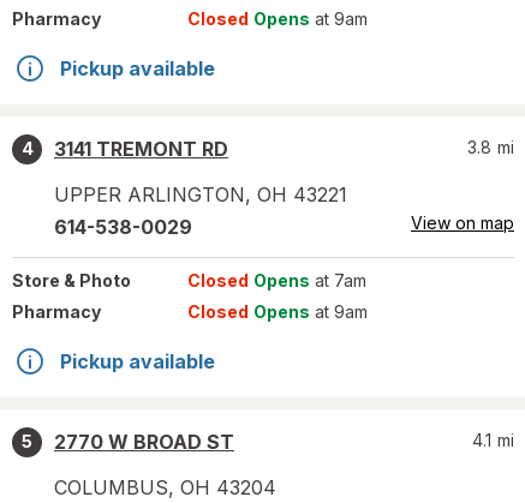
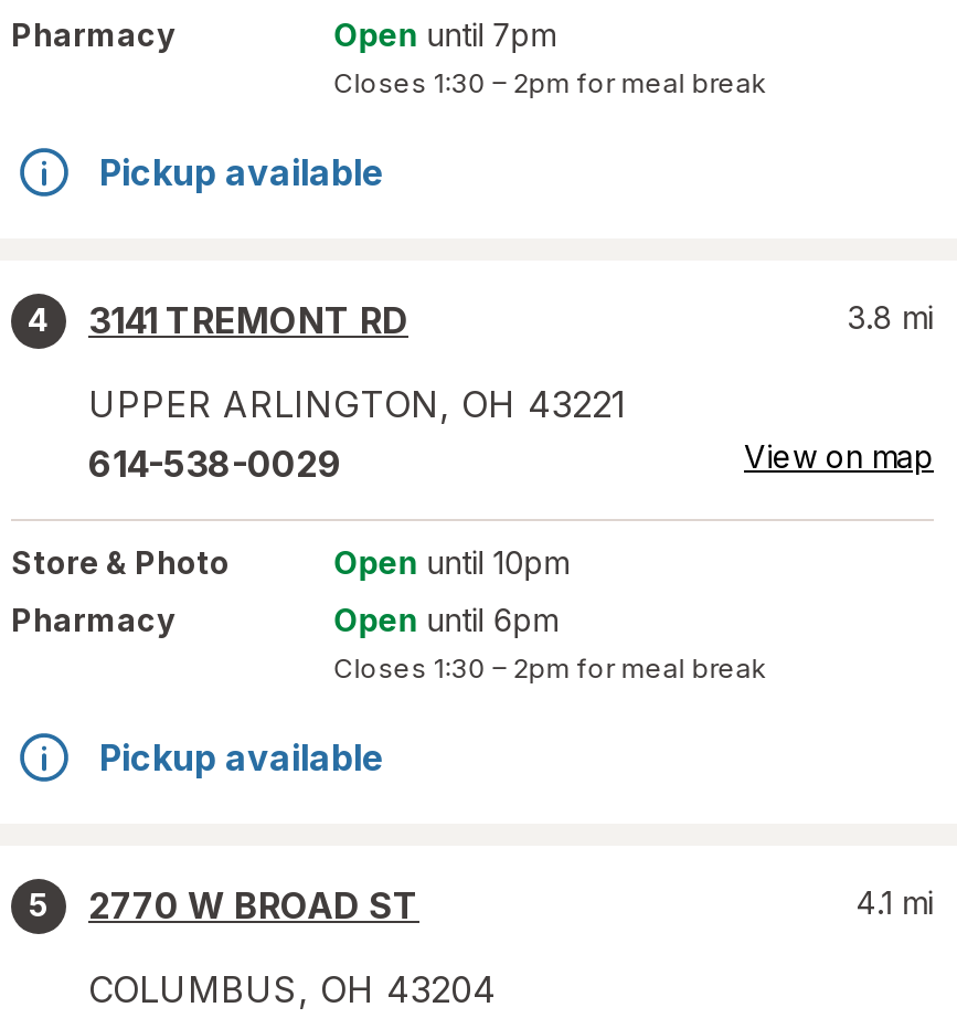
[188,8,368,29] Closed Opens at 9am -> [334,15,767,99] Open until 7pm | Closes 1:30 – 2pm for meal break
[188,270,367,291] Closed Opens at 7am -> [334,543,568,581] Open until 10pm
[188,301,368,322] Closed Opens at 9am -> [334,601,767,685] Open until 6pm | Closes 1:30 – 2pm for meal break

